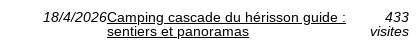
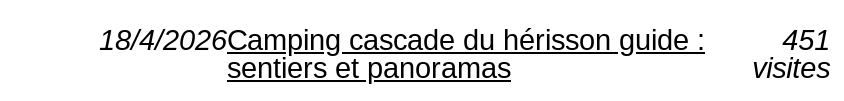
[385,9,409,25] 433 -> [782,24,830,56] 451

